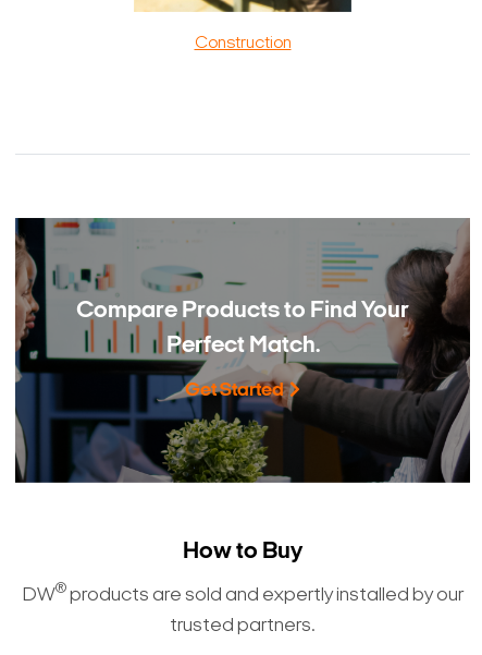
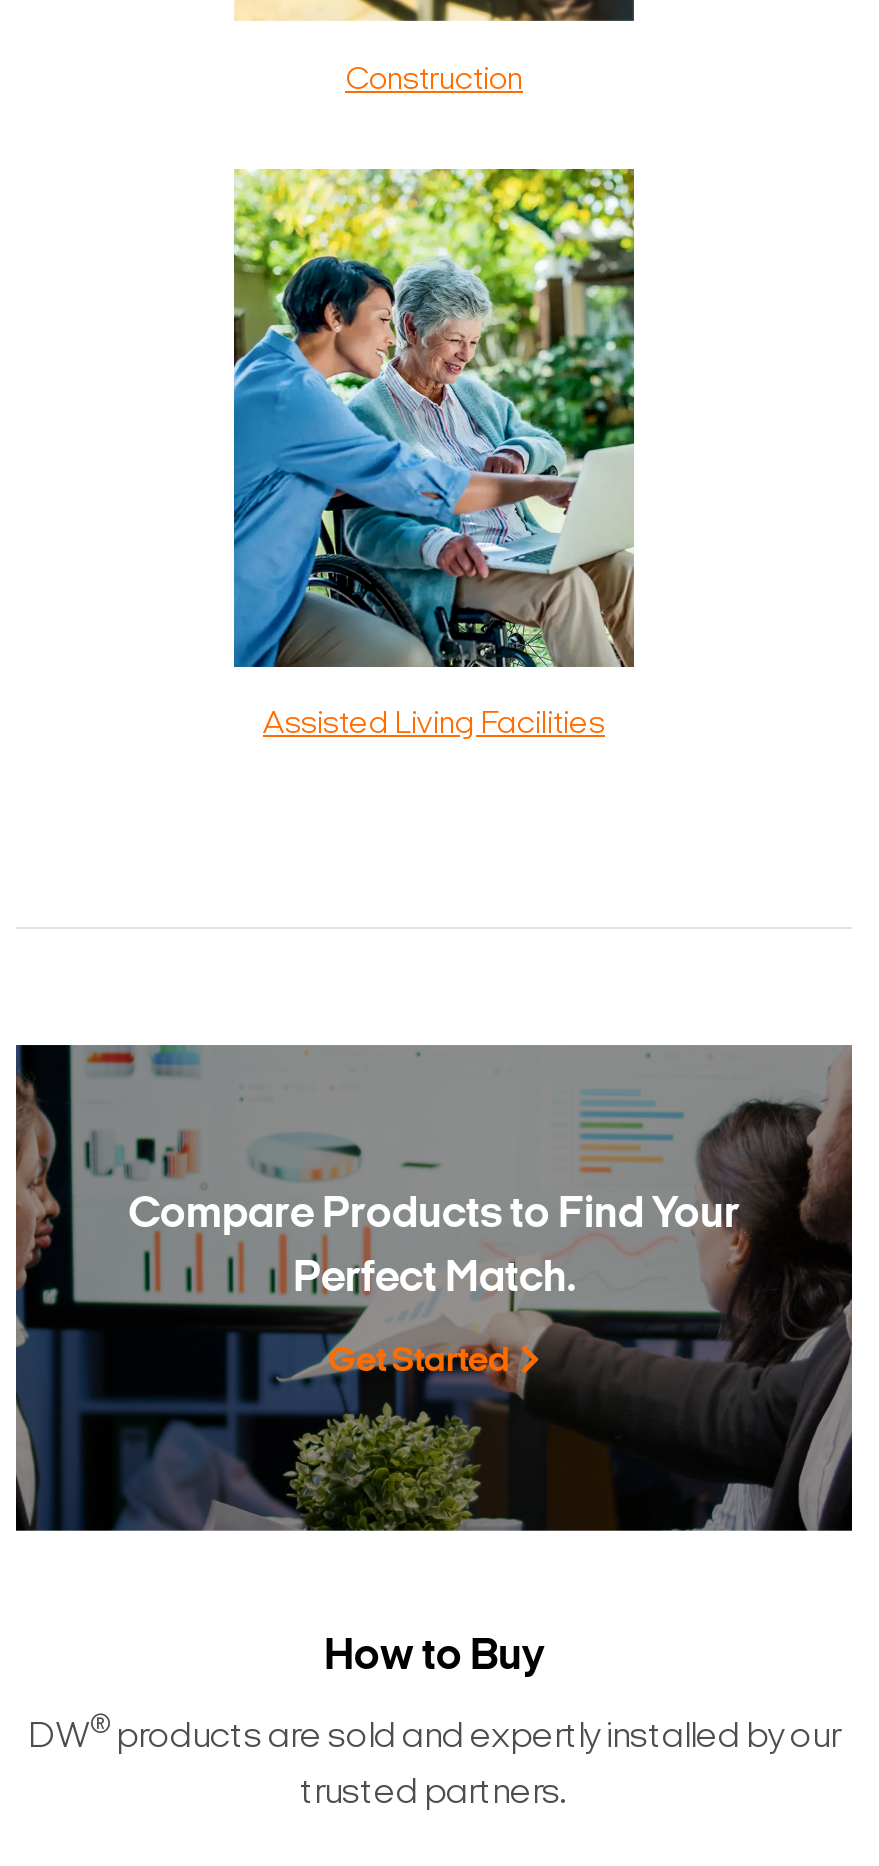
none -> [232,166,636,741] [image] | Assisted Living Facilities

